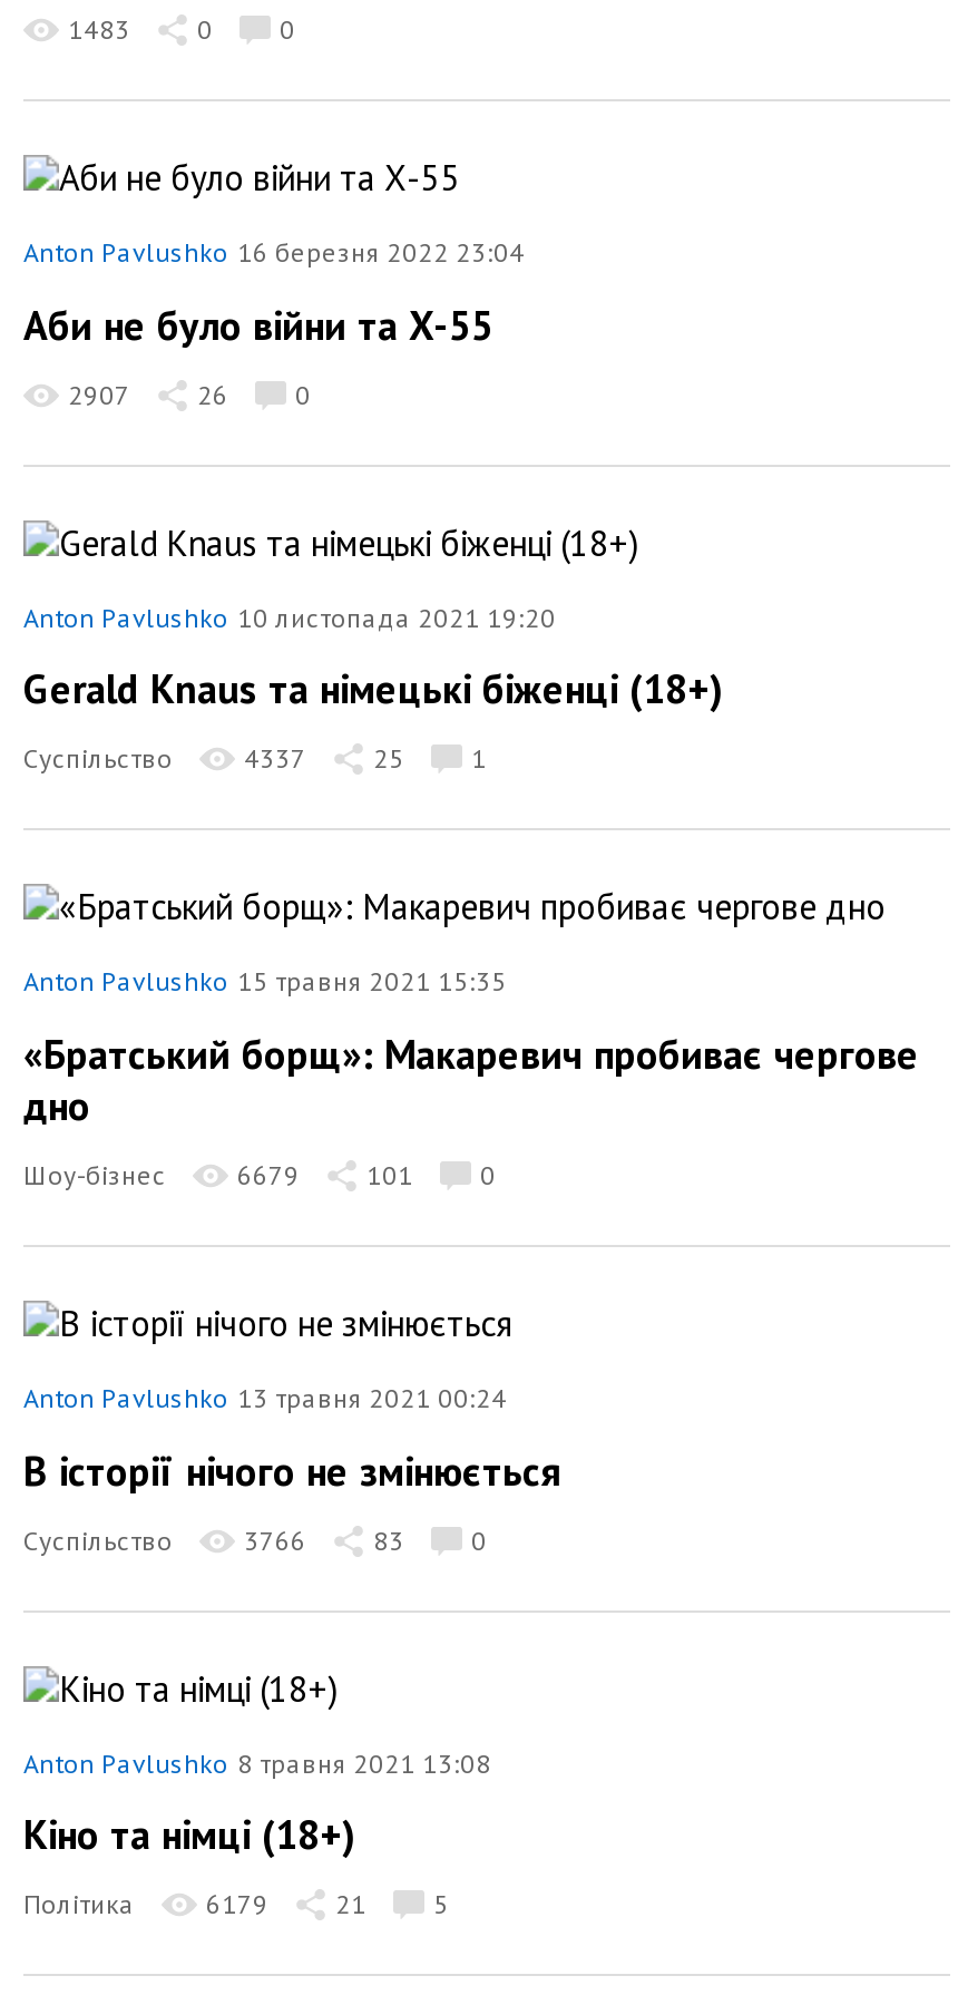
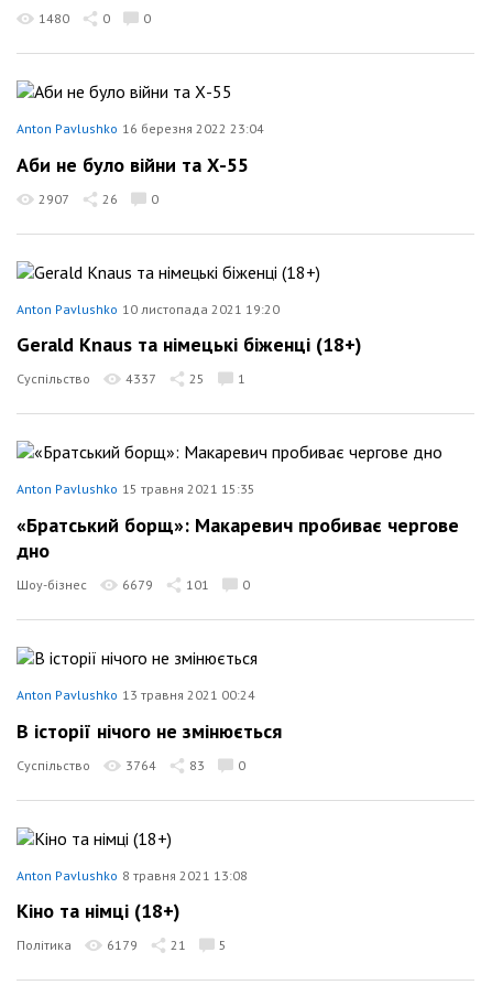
[68,12,295,46] 1483 0 0 -> [39,10,151,26] 1480 0 0
[244,1522,487,1556] 3766 83 0 -> [125,756,245,773] 3764 83 0

